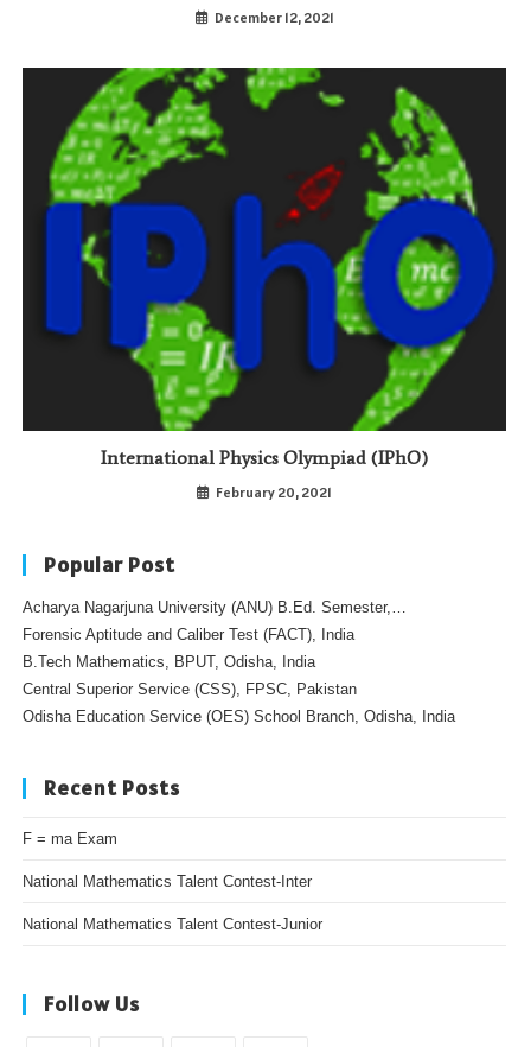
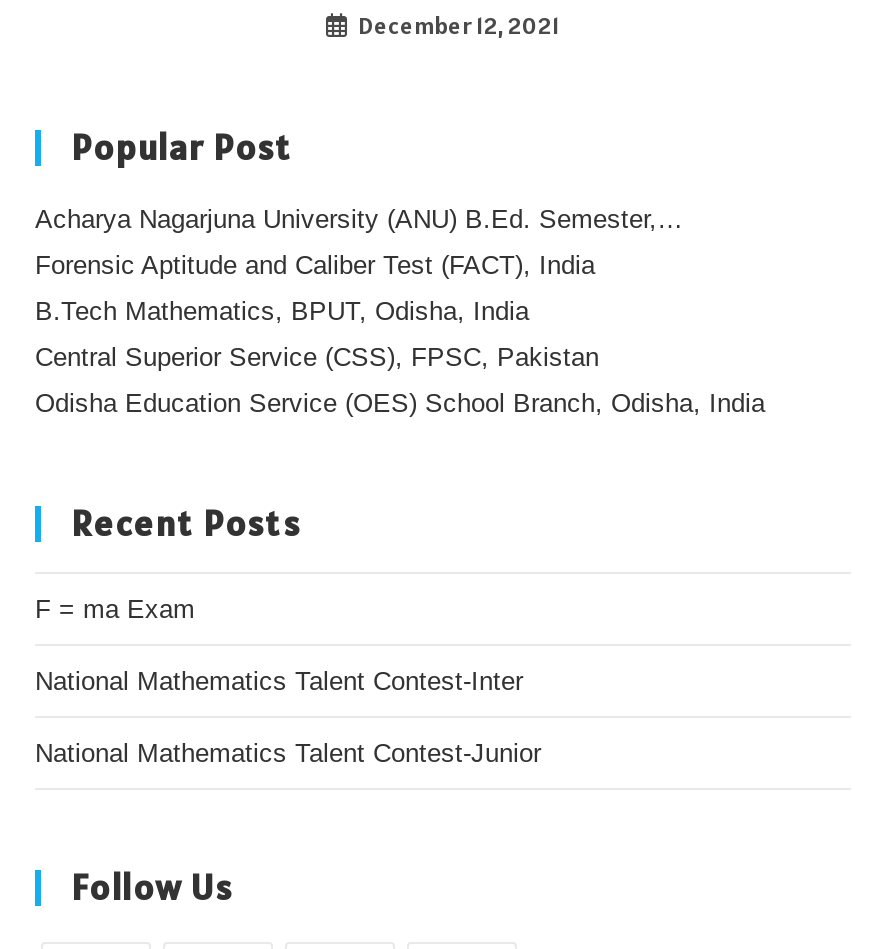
[21,66,507,501] [image] | International Physics Olympiad (IPhO) | February 20, 2021 -> none

